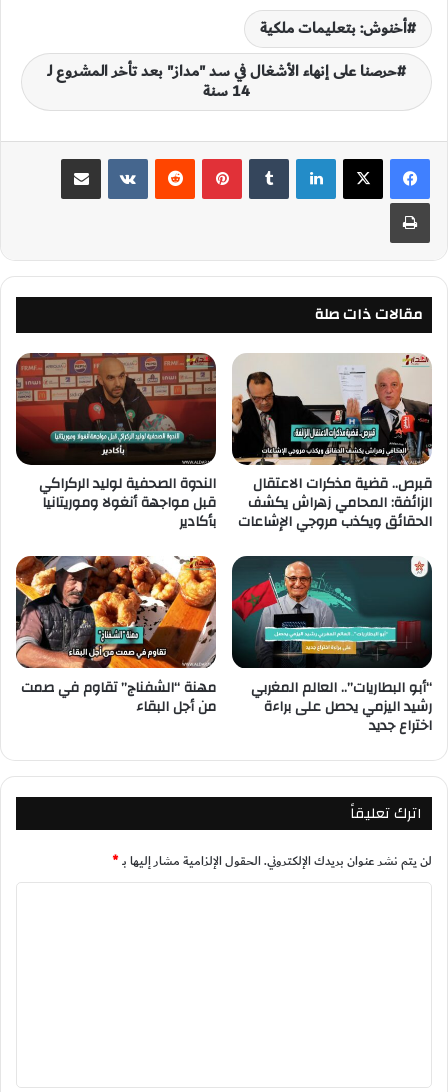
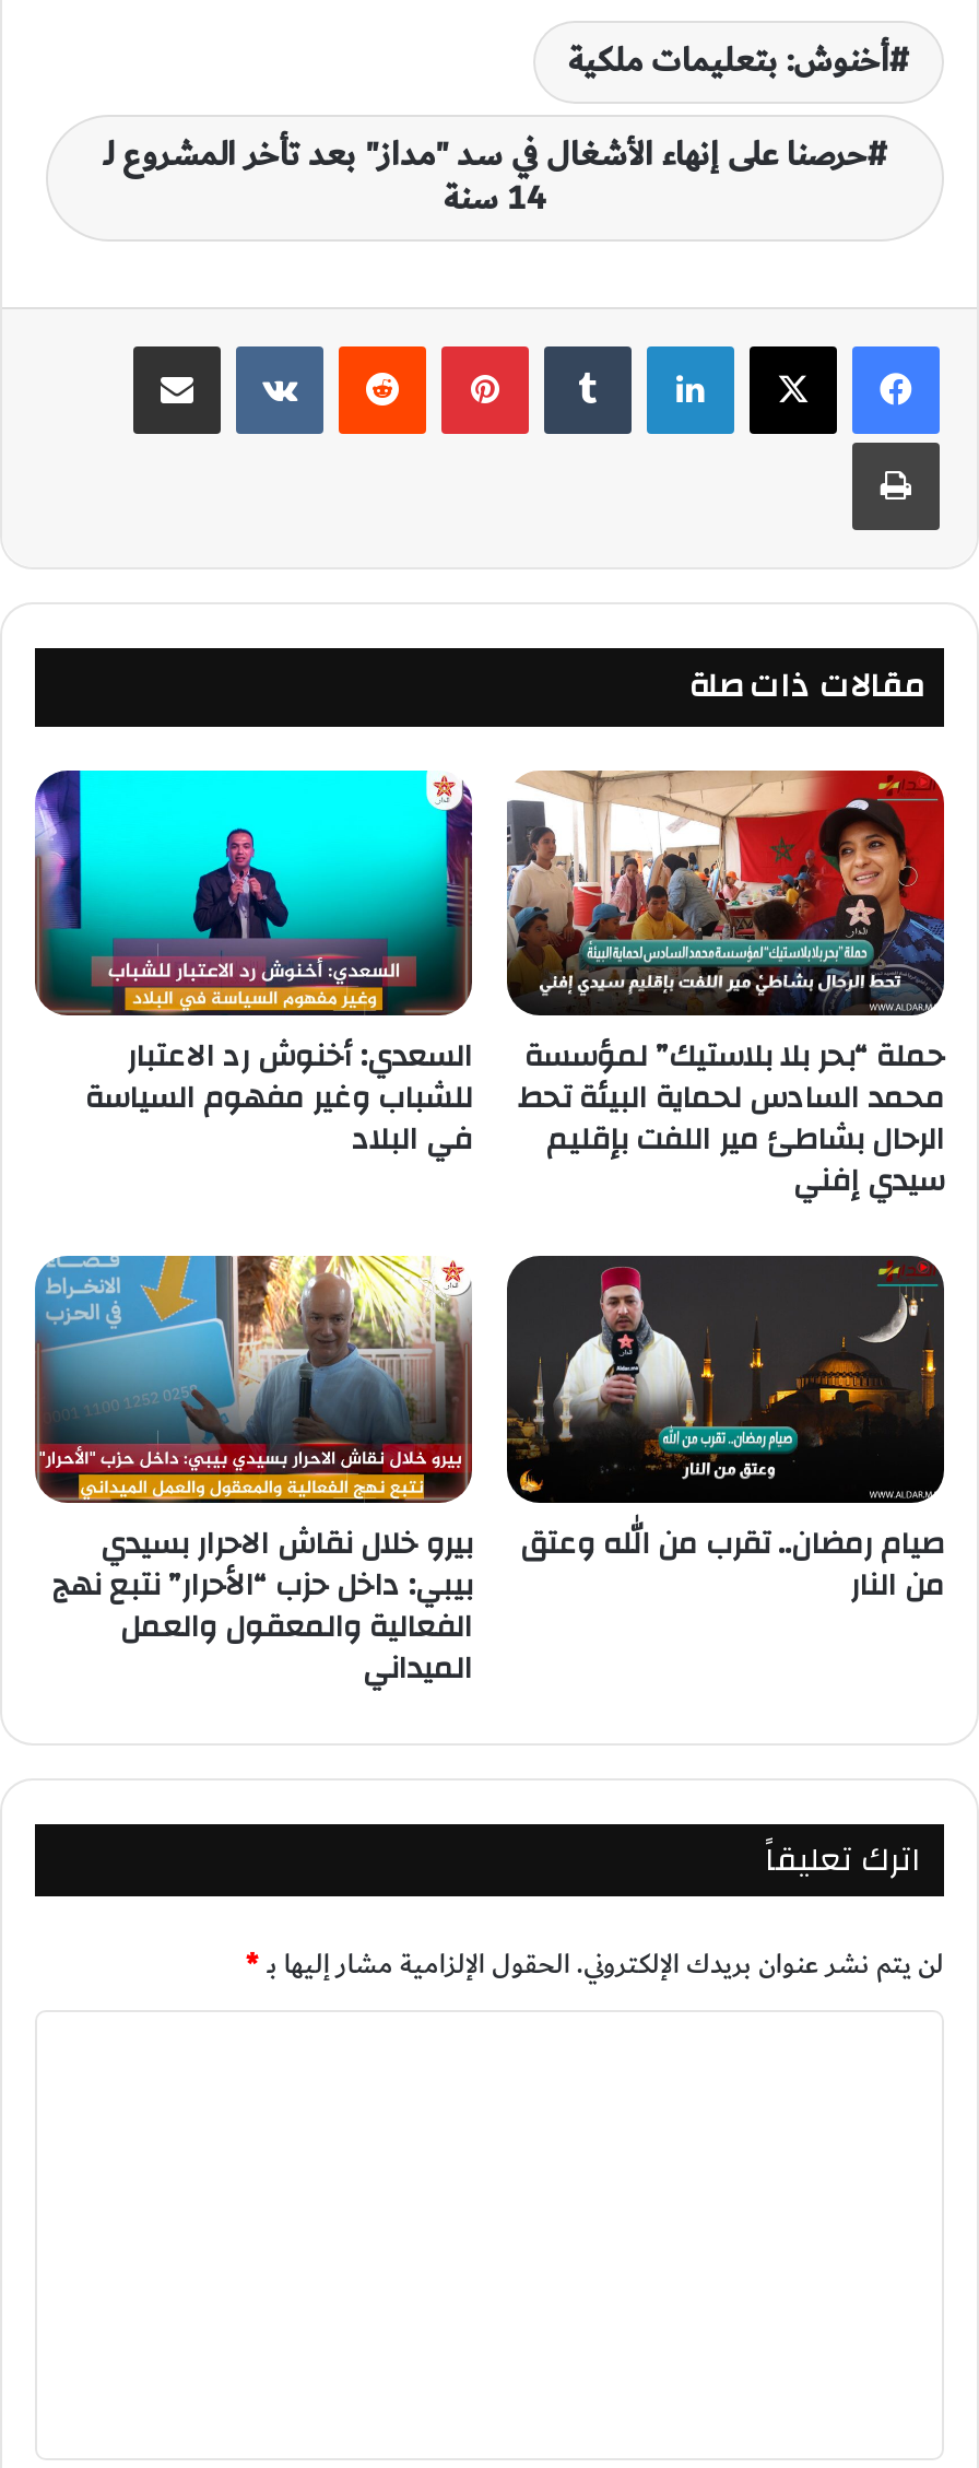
[16,352,216,535] [image] | الندوة الصحفية لوليد الركراكي | قبل مواجهة أنغولا وموريتانيا | بأكادير -> [35,768,472,1169] [image] | السعدي: أخنوش رد الاعتبار | للشباب وغير مفهوم السياسة | في البلاد
[231,353,433,427] [image] -> [507,768,946,1013] [image]
[238,471,432,535] قبرص.. قضية مذكرات الاعتقال | الزائفة: المحامي زهراش يكشف | الحقائق ويكذب مروجي الإشاعات -> [518,1029,944,1210] حملة “بحر بلا بلاستيك” لمؤسسة | محمد السادس لحماية البيئة تحط | الرحال بشاطئ مير اللفت بإقليم | سيدي إفني
[15,555,216,720] [image] | مهنة “الشفناج” تقاوم في صمت | من أجل البقاء -> [33,1254,472,1697] [image] | بيرو خلال نقاش الاحرار بسيدي | بيبي: داخل حزب “الأحرار” نتبع نهج | الفعالية والمعقول والعمل | الميداني
[231,555,432,739] [image] | “أبو البطاريات”.. العالم المغربي | رشيد اليزمي يحصل على براءة | اختراع جديد -> [507,1267,944,1613] [image] | صيام رمضان.. تقرب من الله وعتق | من النار

